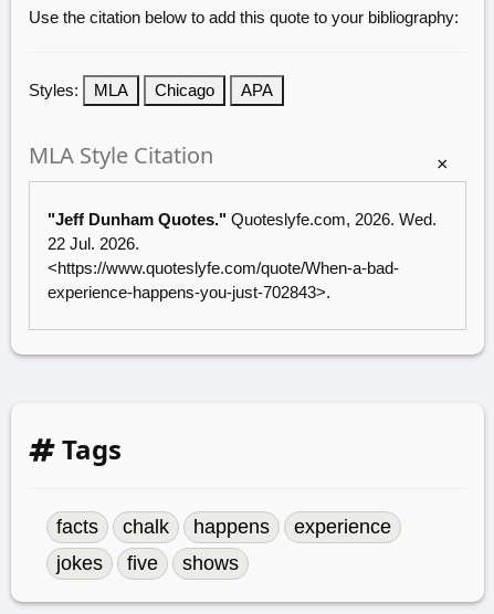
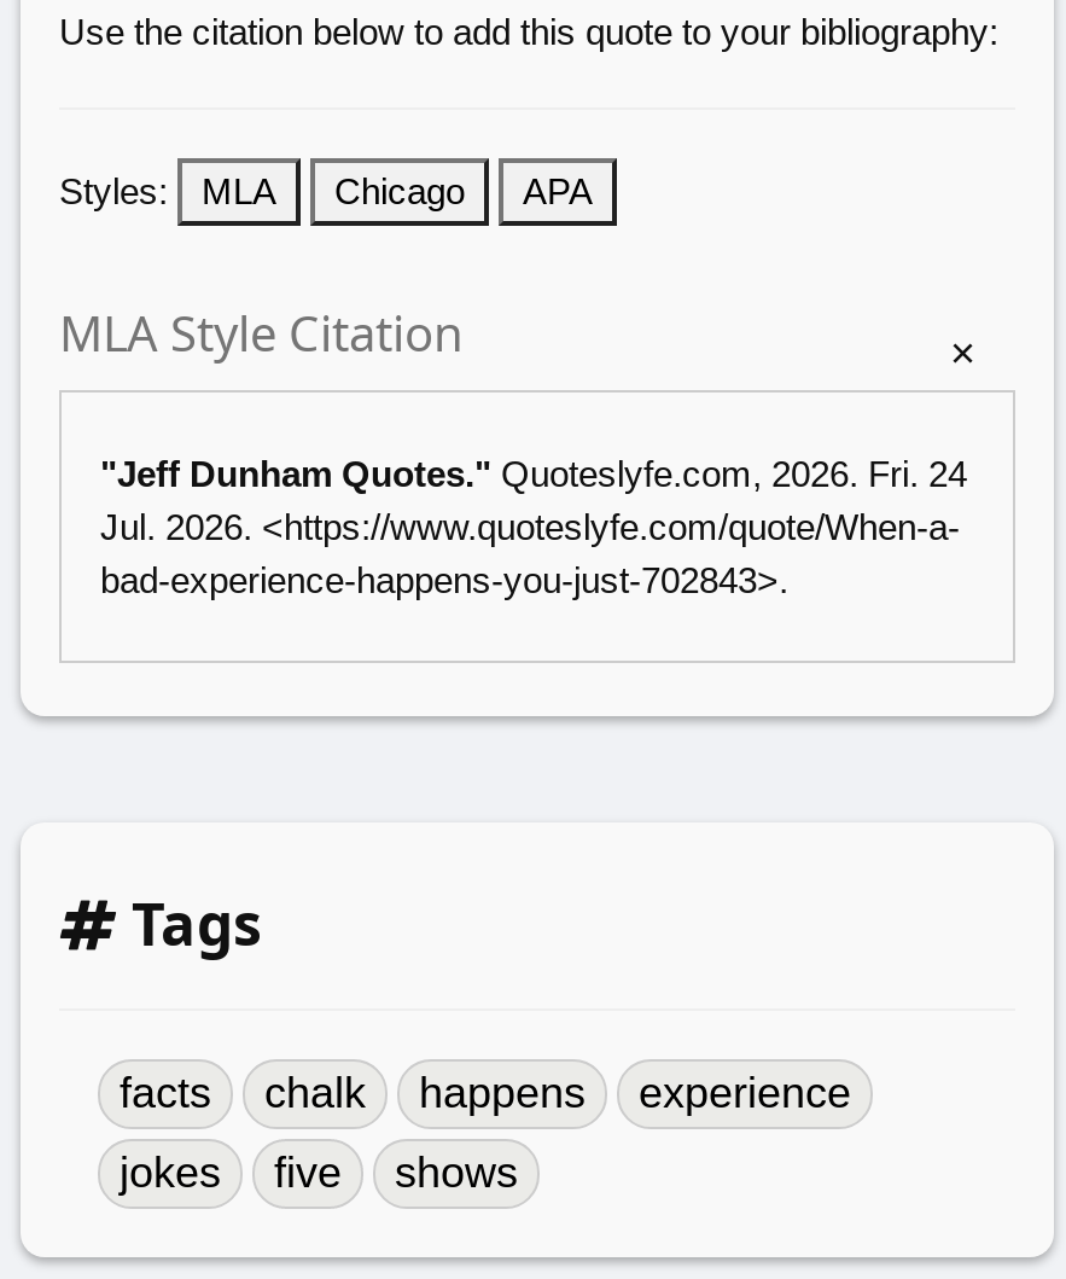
[48,209,437,301] "Jeff Dunham Quotes." Quoteslyfe.com, 2026. Wed. | 22 Jul. 2026. | <https://www.quoteslyfe.com/quote/When-a-bad- | experience-happens-you-just-702843>. -> [100,452,967,599] "Jeff Dunham Quotes." Quoteslyfe.com, 2026. Fri. 24 | Jul. 2026. <https://www.quoteslyfe.com/quote/When-a- | bad-experience-happens-you-just-702843>.

